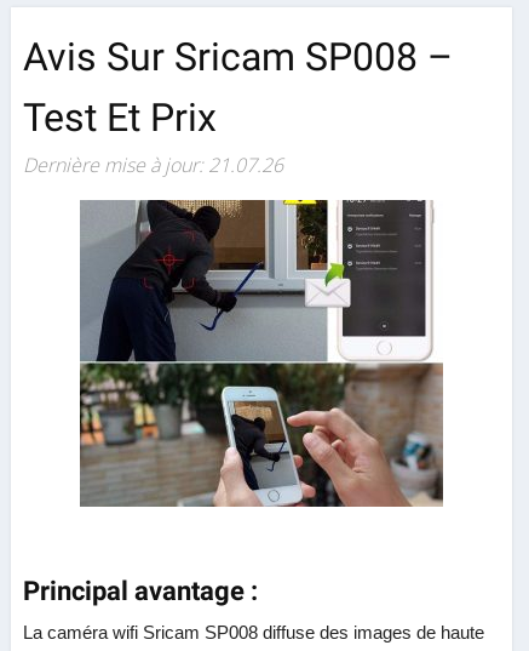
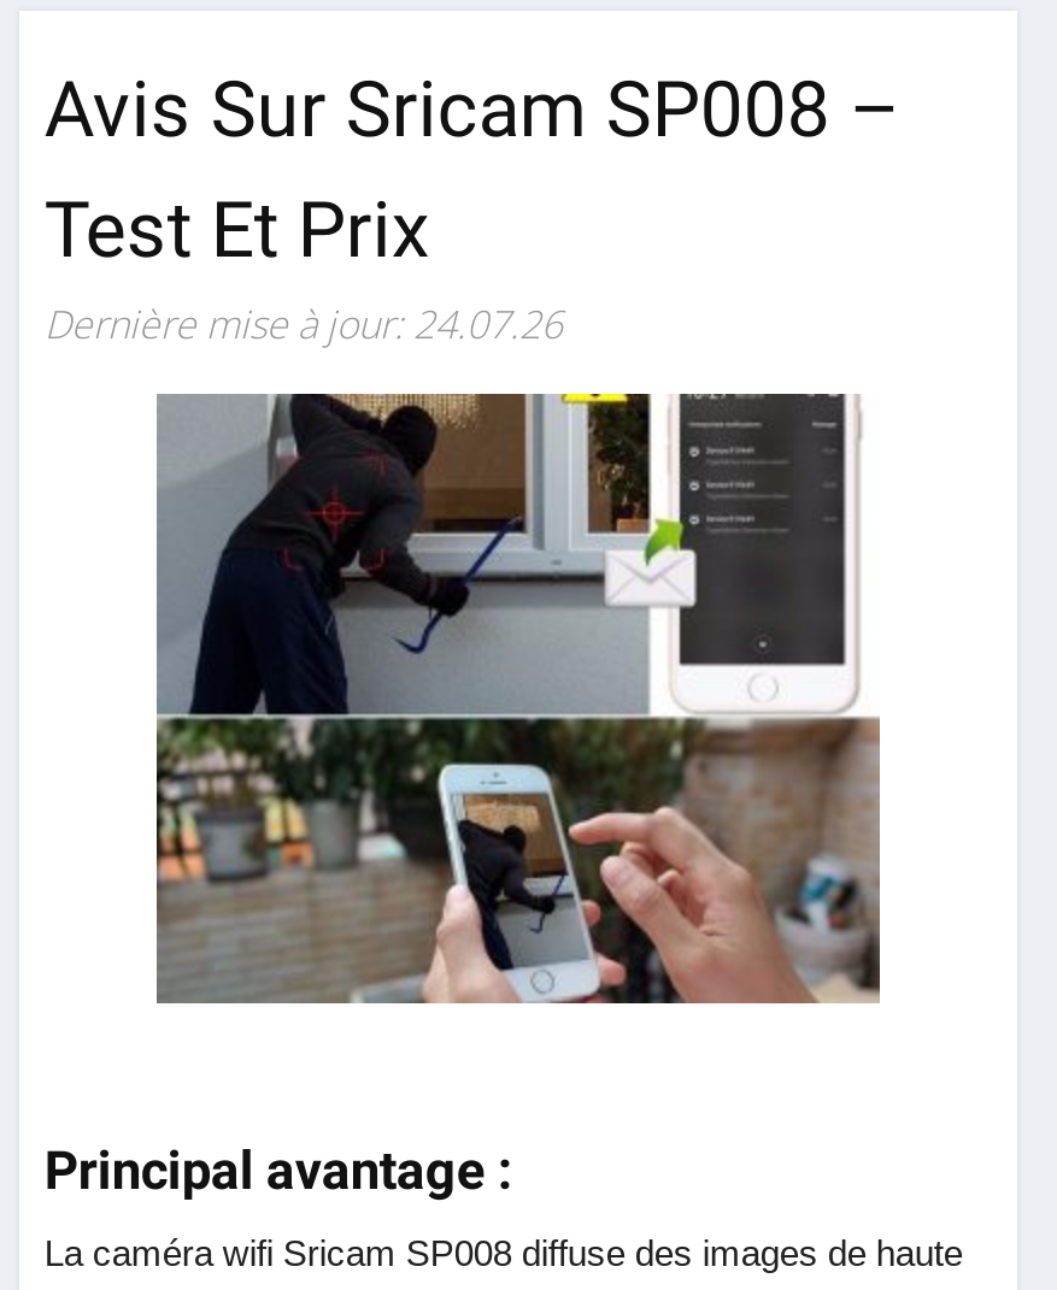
[23,152,284,179] Dernière mise à jour: 21.07.26 -> [44,298,563,351] Dernière mise à jour: 24.07.26

